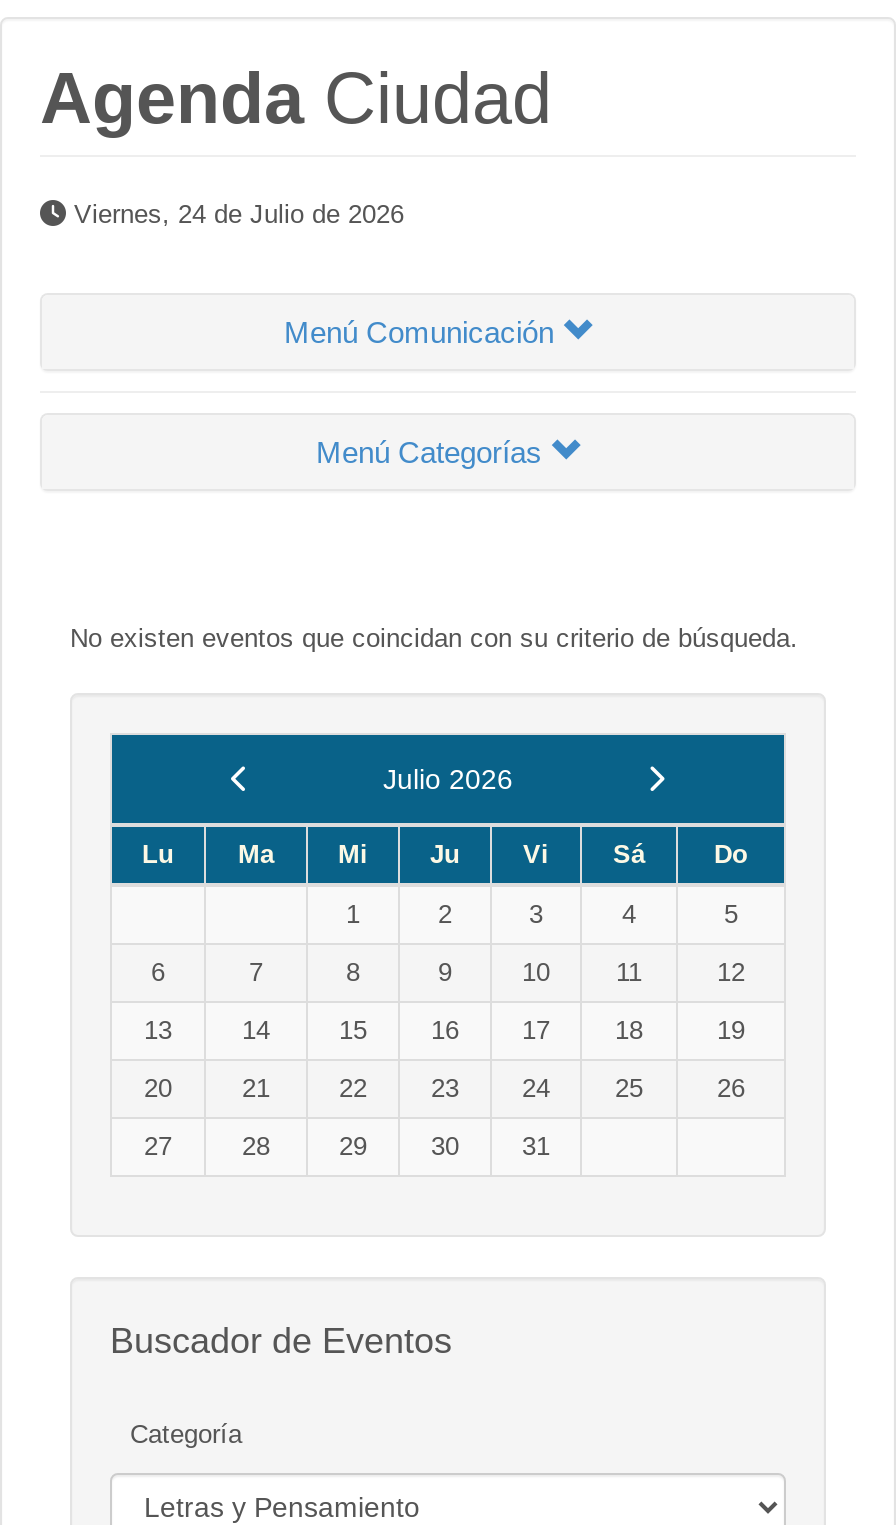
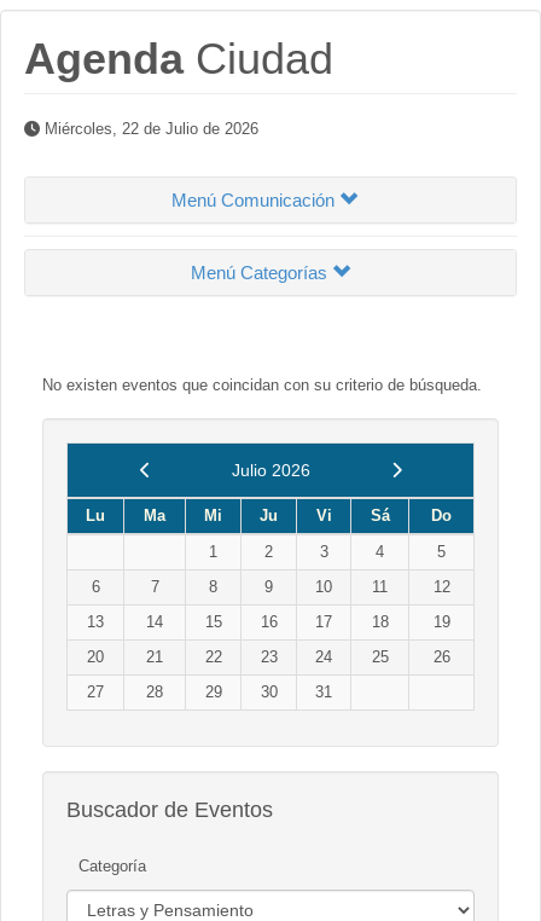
[66,199,404,229] Viernes, 24 de Julio de 2026 -> [40,120,258,138] Miércoles, 22 de Julio de 2026

